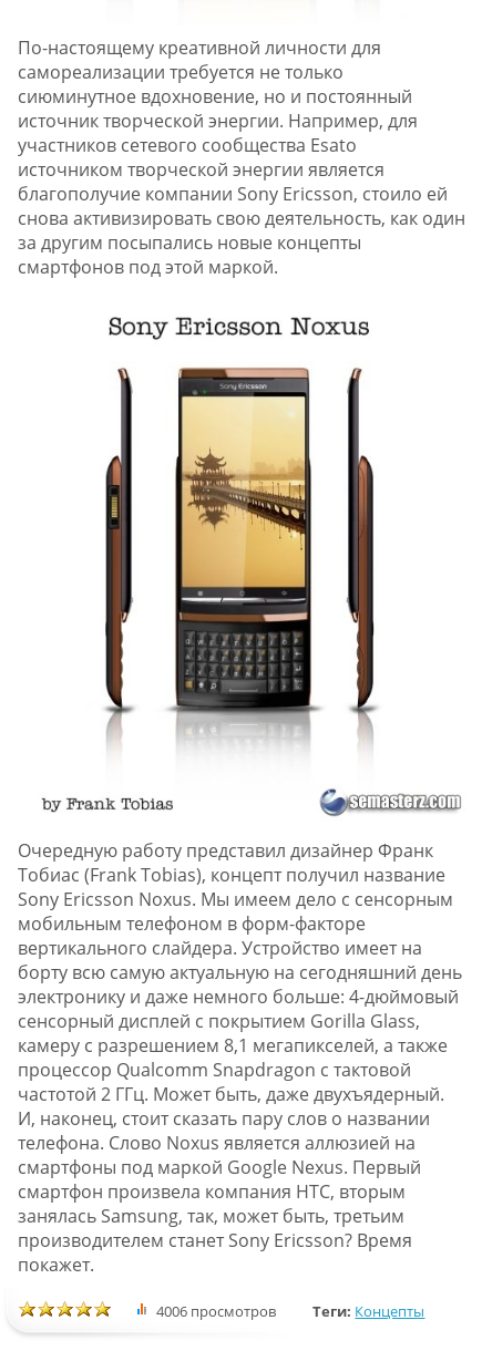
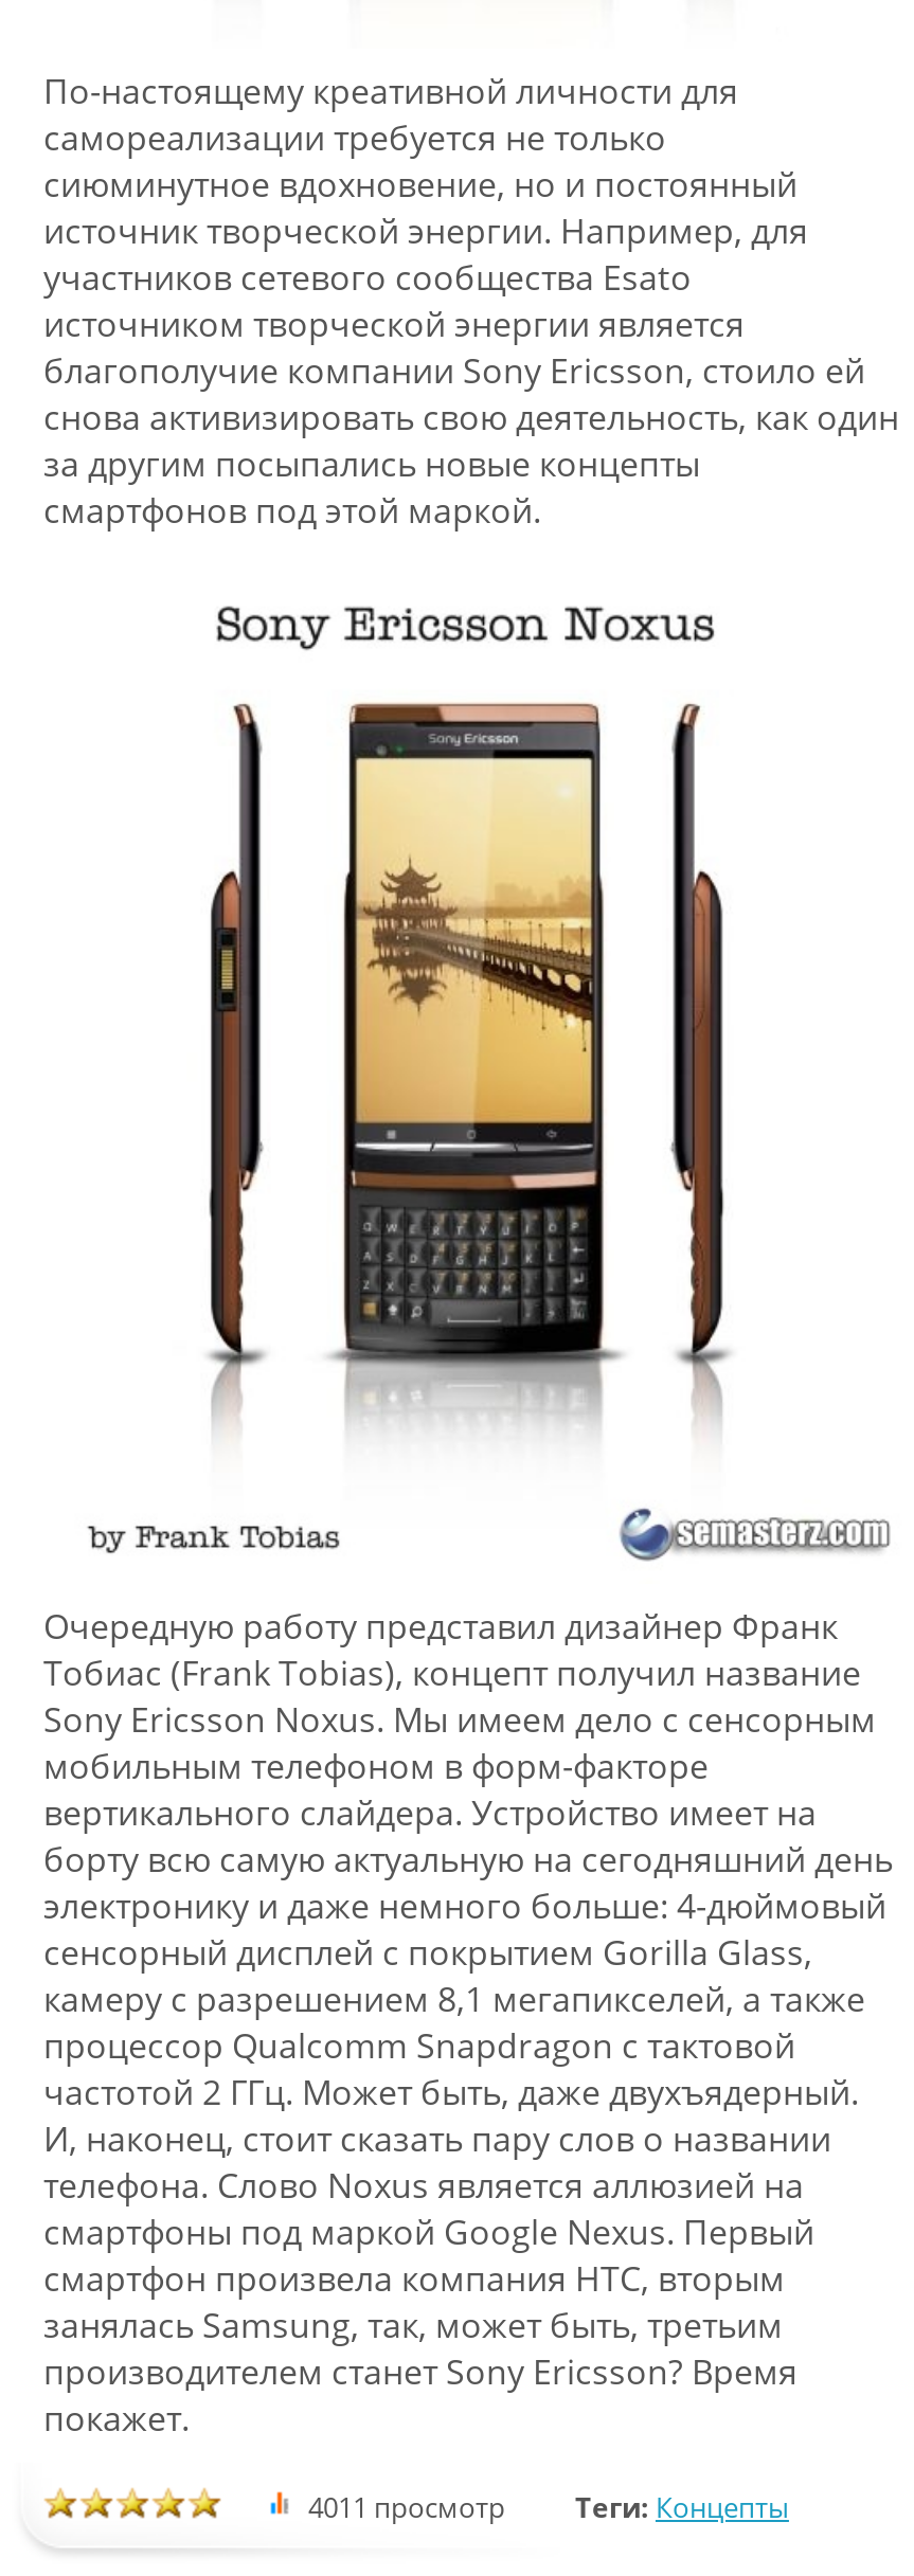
[157,1301,425,1321] 4006 просмотров Теги: Концепты -> [308,2487,789,2526] 4011 просмотр Теги: Концепты

